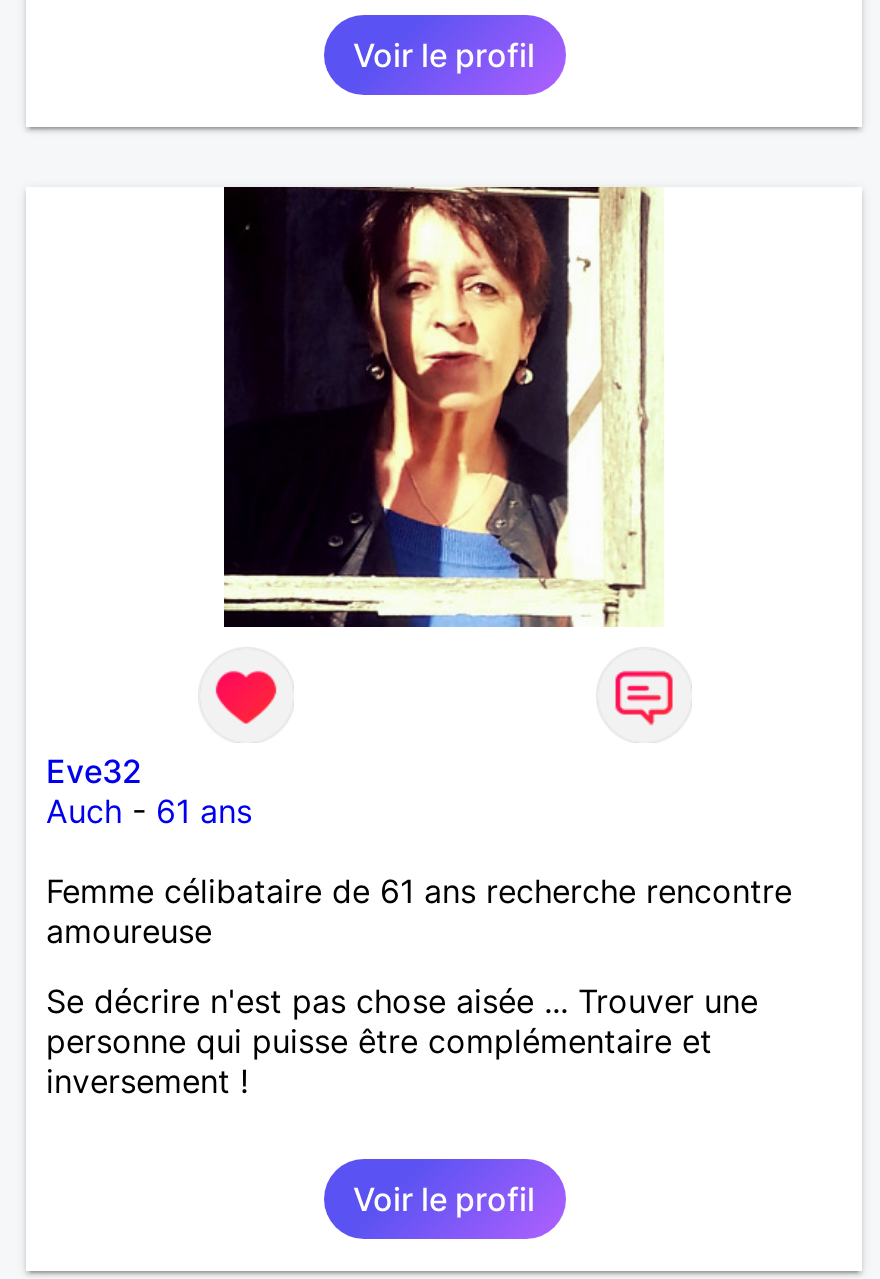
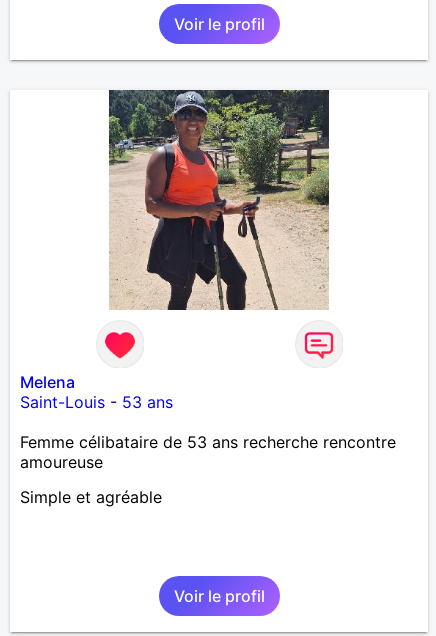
[222,185,664,629] [image] -> [108,89,330,311] [image]
[46,751,252,831] Eve32 | Auch - 61 ans -> [20,372,173,412] Melena | Saint-Louis - 53 ans
[46,871,792,911] Femme célibataire de 61 ans recherche rencontre -> [20,432,396,452] Femme célibataire de 53 ans recherche rencontre
[46,981,758,1101] Se décrire n'est pas chose aisée ... Trouver une | personne qui puisse être complémentaire et | inversement ! -> [20,487,162,507] Simple et agréable

